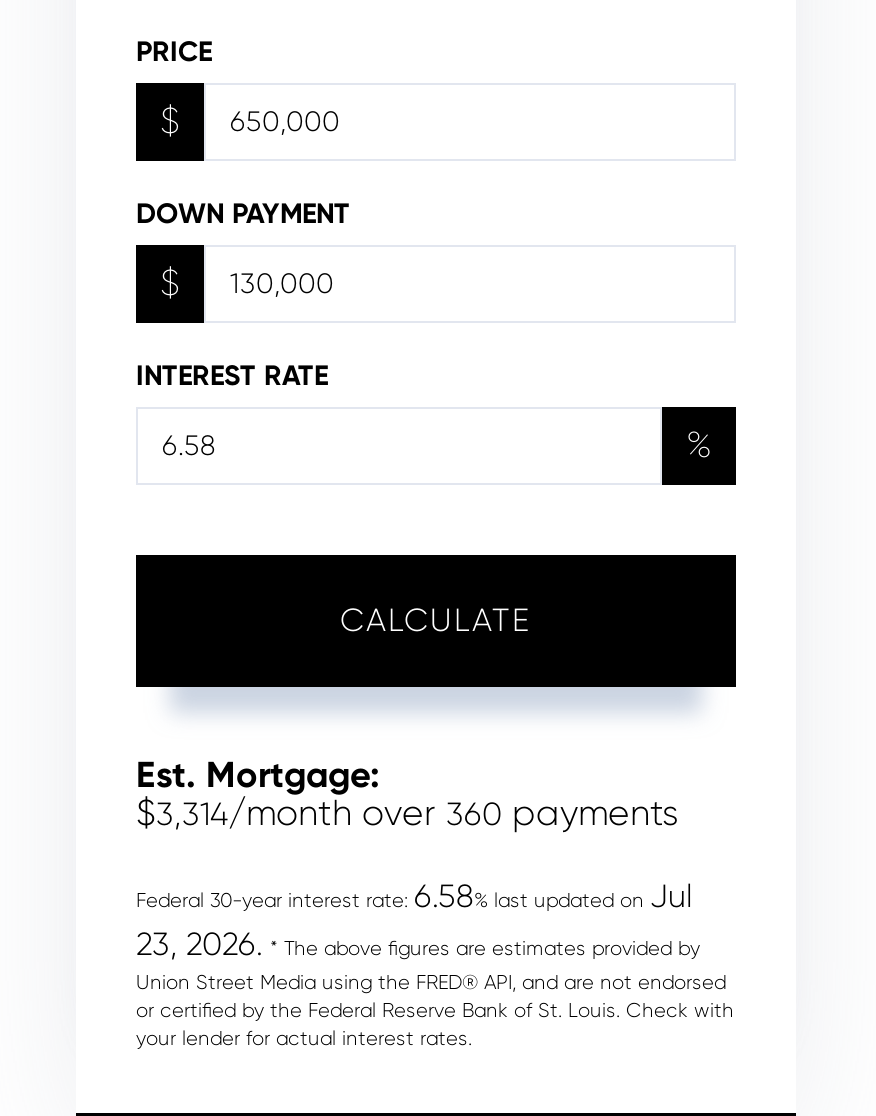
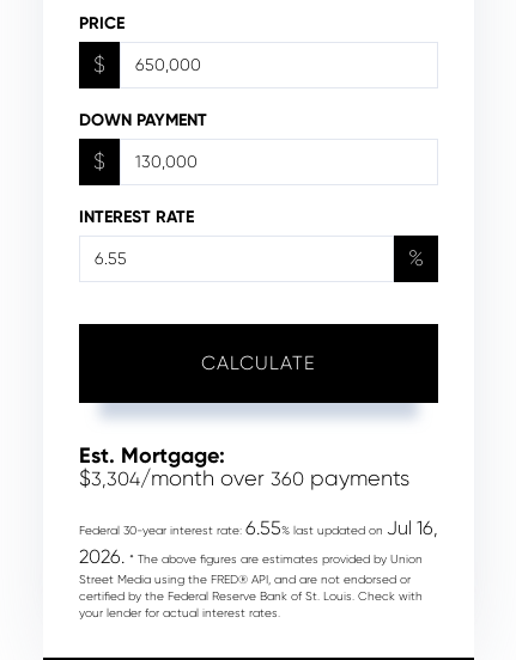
[136,792,678,832] $3,314/month over 360 payments -> [79,466,409,490] $3,304/month over 360 payments
[136,876,734,1020] Federal 30-year interest rate: 6.58% last updated on Jul | 23, 2026. * The above figures are estimates provided by | Union Street Media using the FRED® API, and are not endorsed | or certified by the Federal Reserve Bank of St. Louis. Check with -> [79,516,438,602] Federal 30-year interest rate: 6.55% last updated on Jul 16, | 2026. * The above figures are estimates provided by Union | Street Media using the FRED® API, and are not endorsed or | certified by the Federal Reserve Bank of St. Louis. Check with

